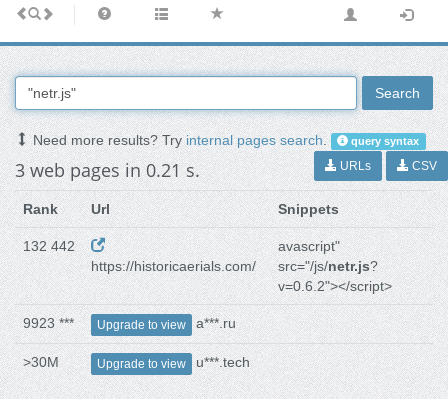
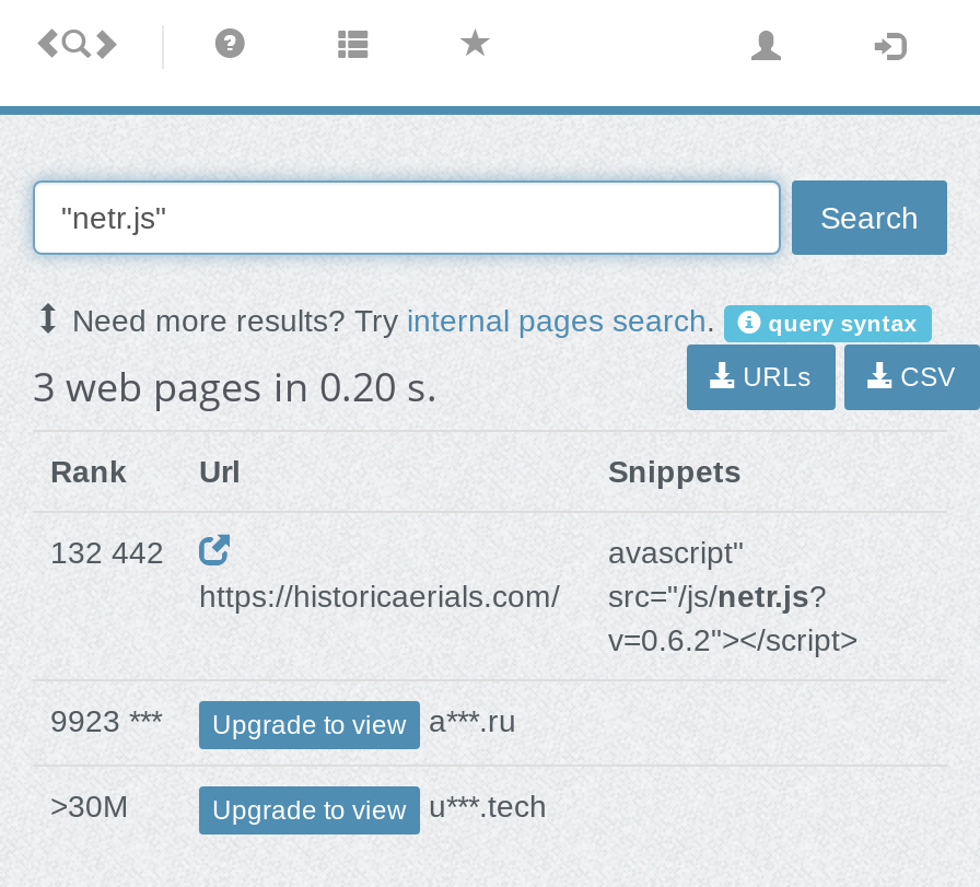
[15,158,200,182] 3 web pages in 0.21 s. -> [33,360,437,413] 3 web pages in 0.20 s.

